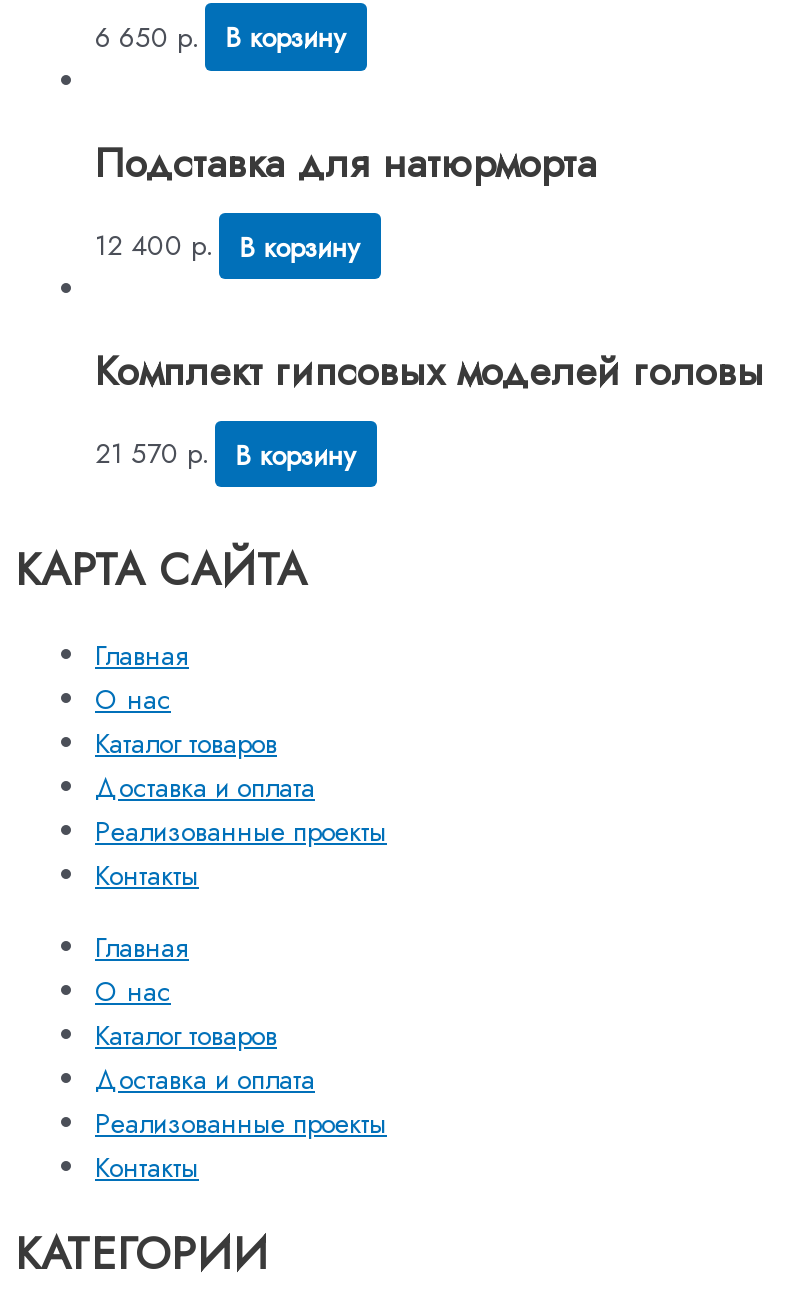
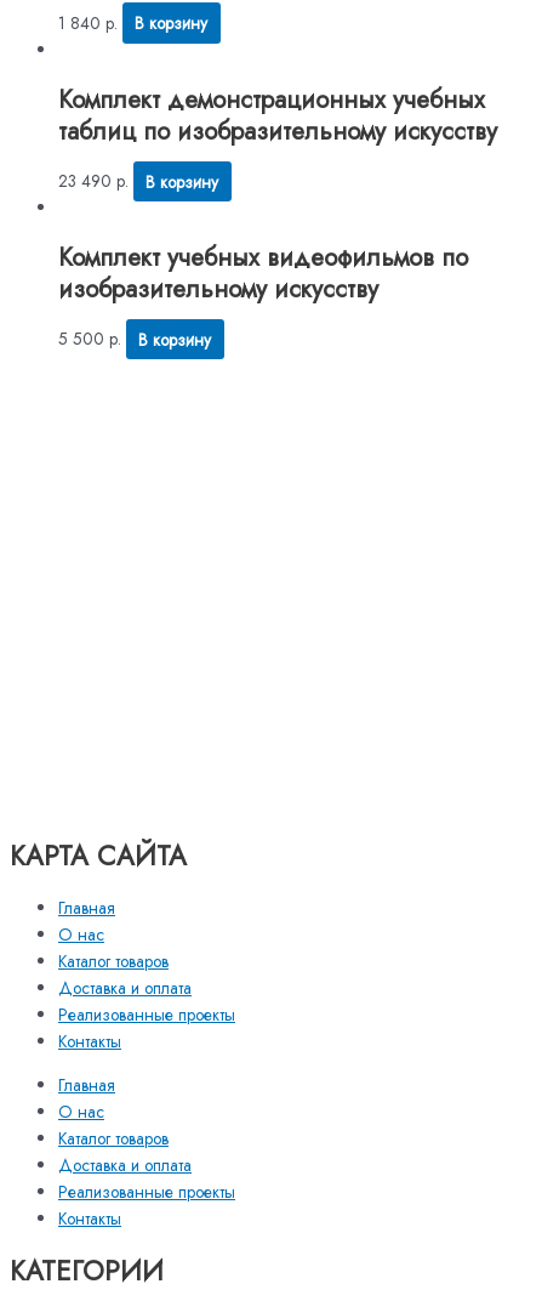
[95,18,345,58] 6 650 р. В корзину -> [58,11,208,36] 1 840 р. В корзину
[95,134,597,194] Подставка для натюрморта -> [58,82,497,150] Комплект демонстрационных учебных | таблиц по изобразительному искусству
[95,226,359,266] 12 400 р. В корзину -> [58,169,218,193] 23 490 р. В корзину
[95,342,765,402] Комплект гипсовых моделей головы -> [58,240,468,308] Комплект учебных видеофильмов по | изобразительному искусству
[95,434,355,474] 21 570 р. В корзину -> [58,327,211,351] 5 500 р. В корзину

